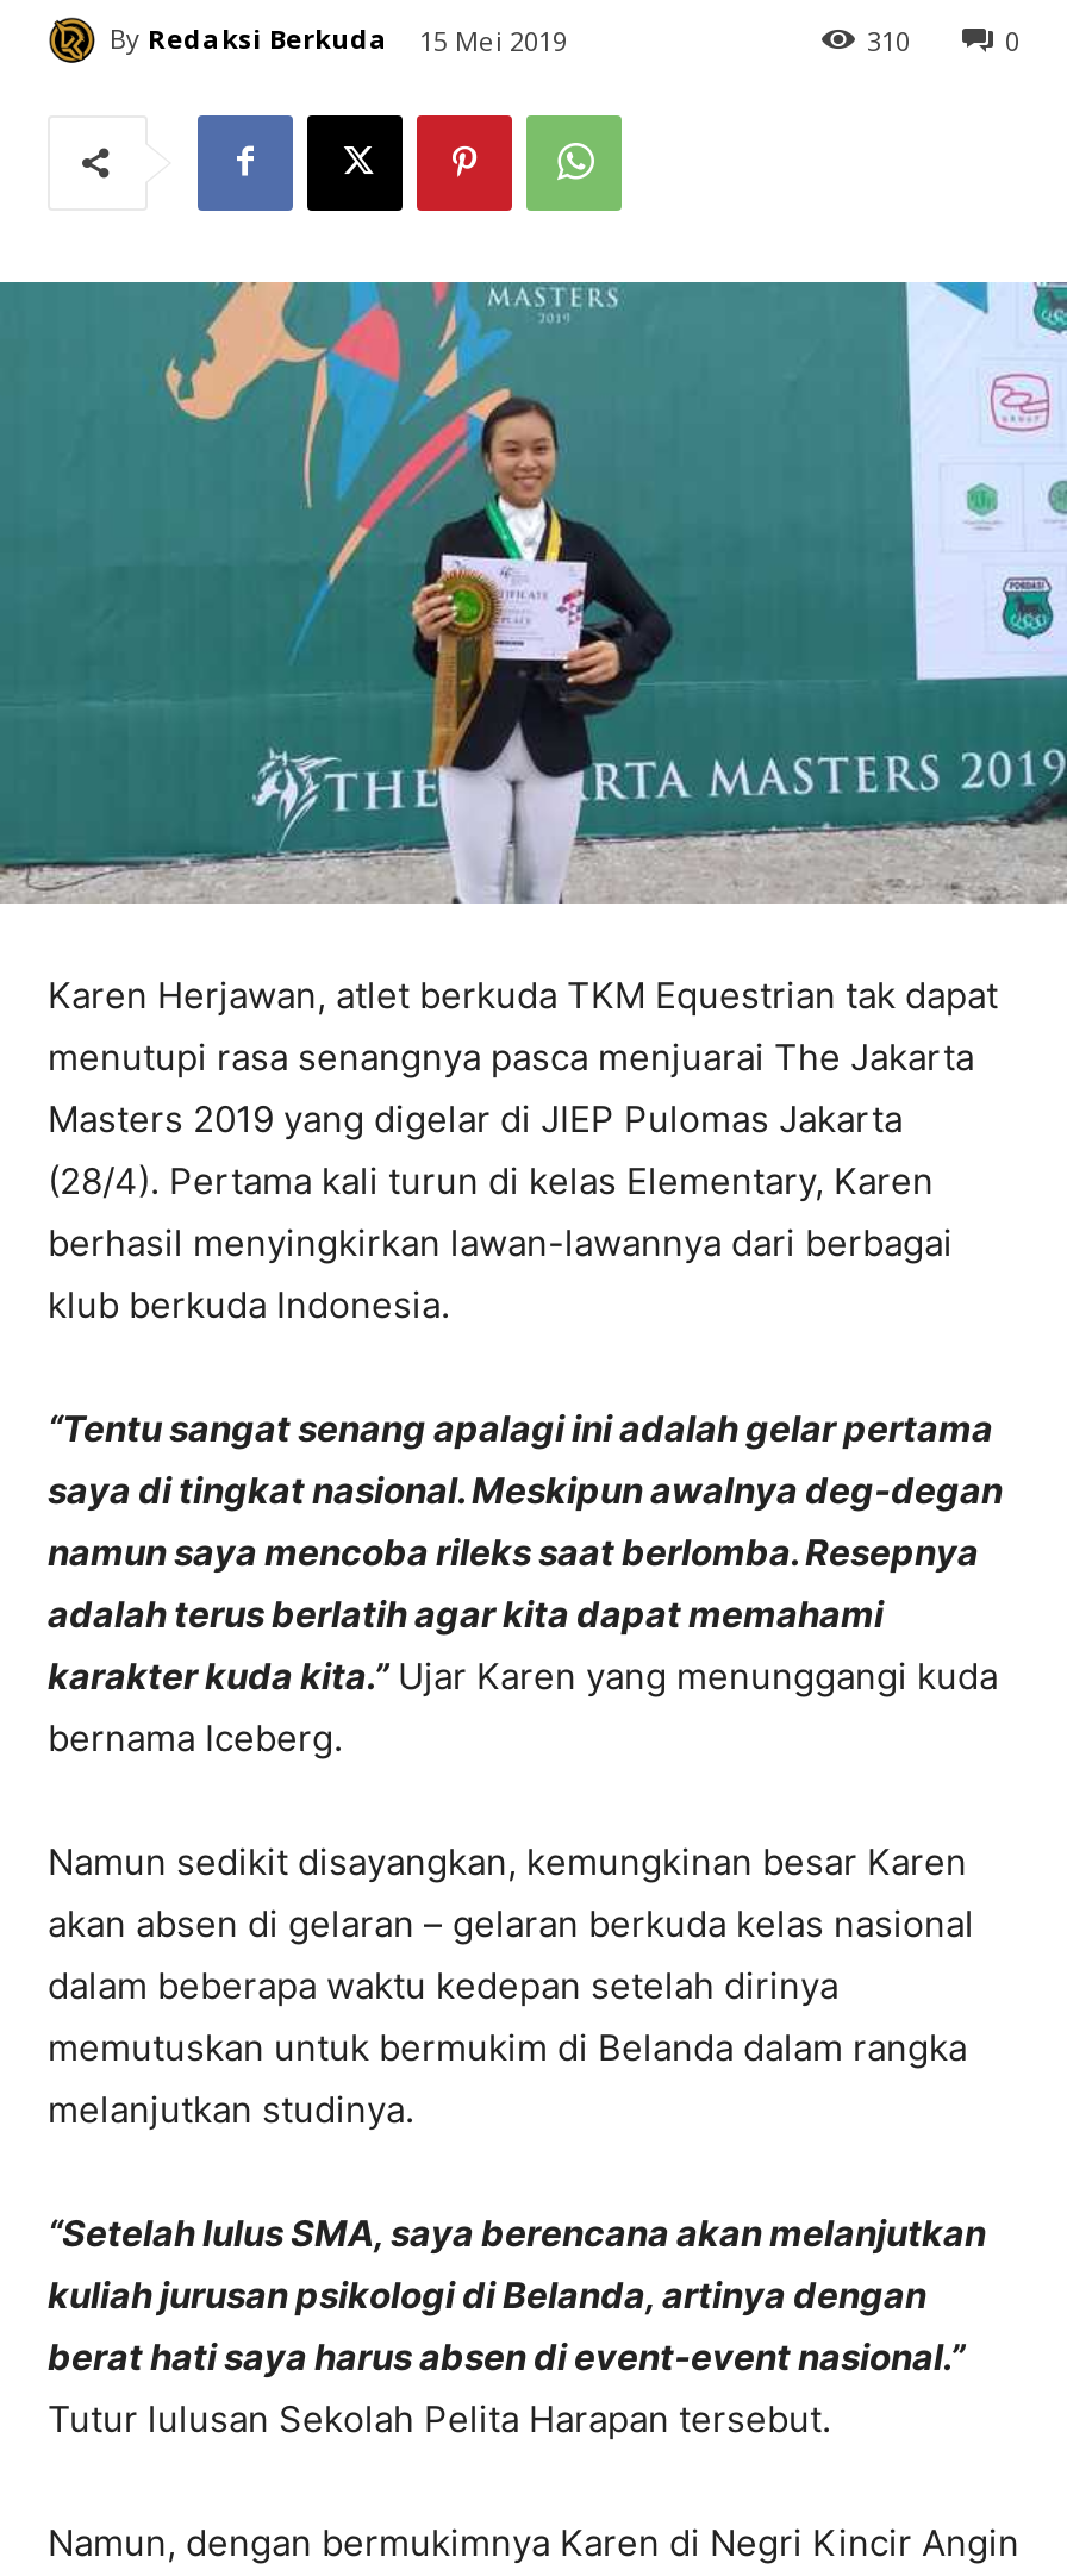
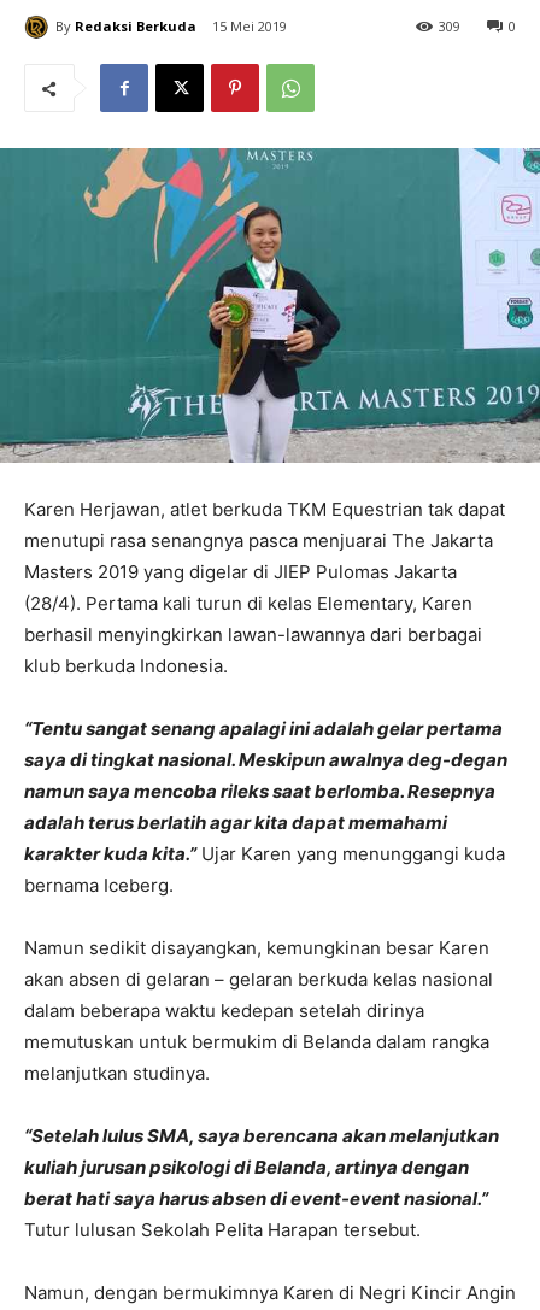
[867,22,910,57] 310 -> [439,17,460,35] 309

